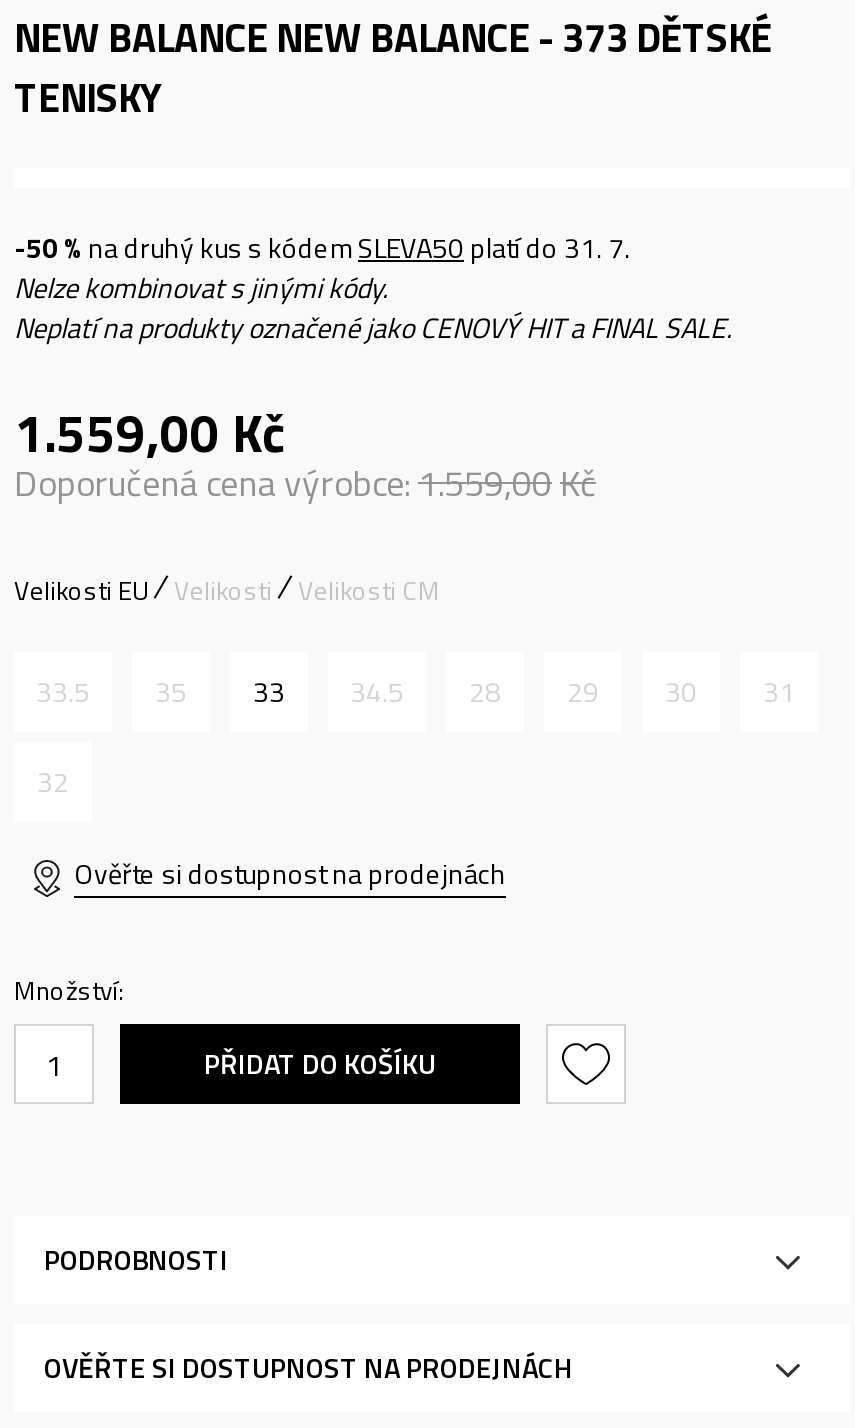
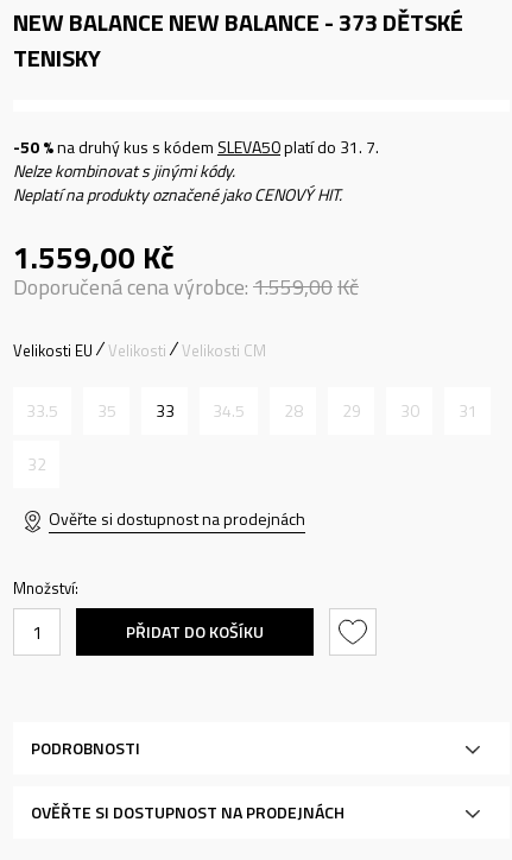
[14,306,732,348] Neplatí na produkty označené jako CENOVÝ HIT a FINAL SALE. -> [13,182,342,207] Neplatí na produkty označené jako CENOVÝ HIT.

